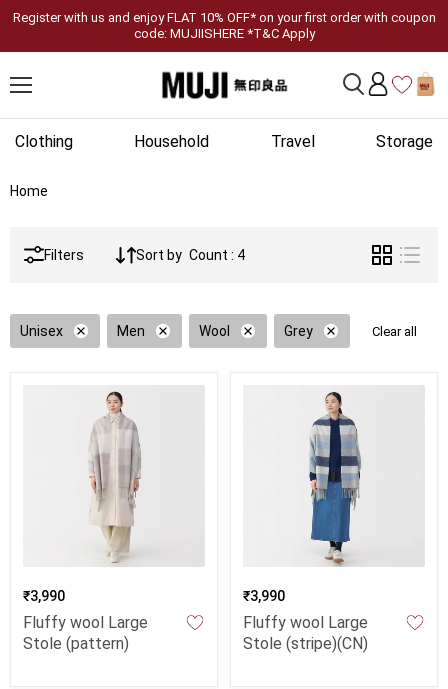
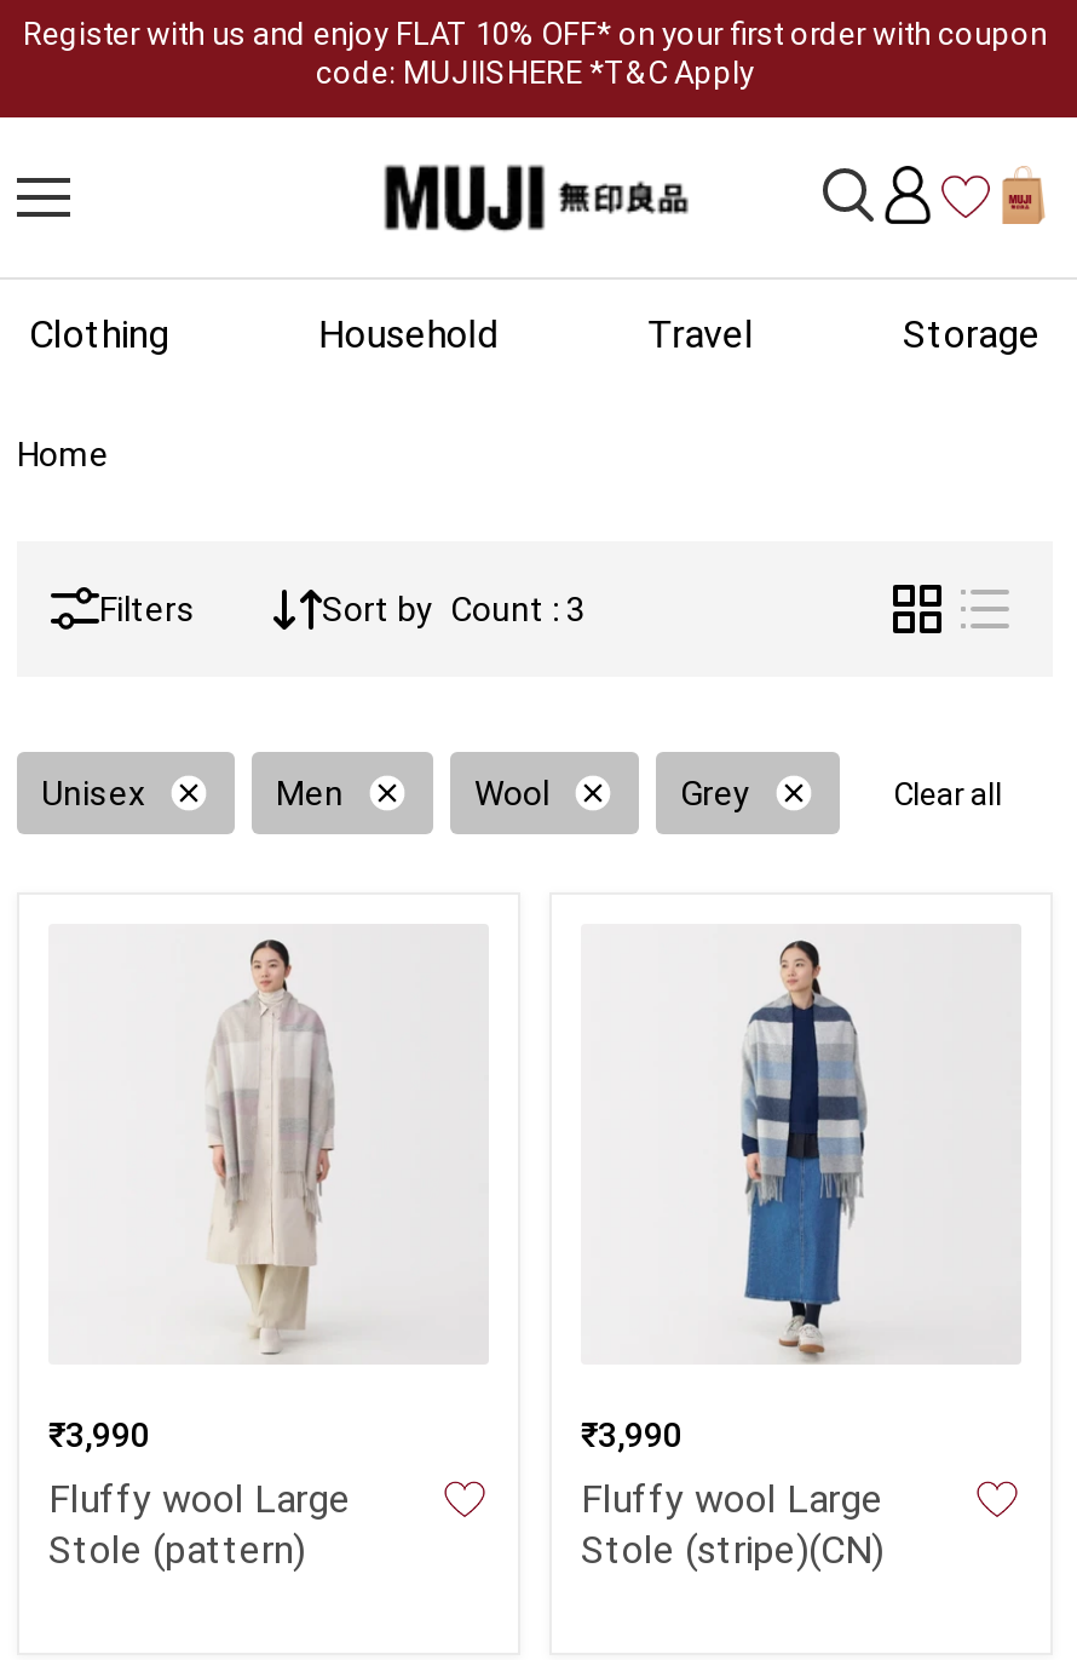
[136,247,245,263] Sort by Count : 4 -> [322,590,586,628] Sort by Count : 3

